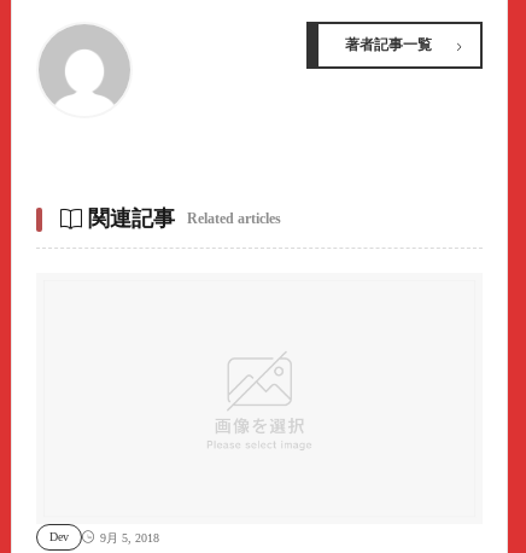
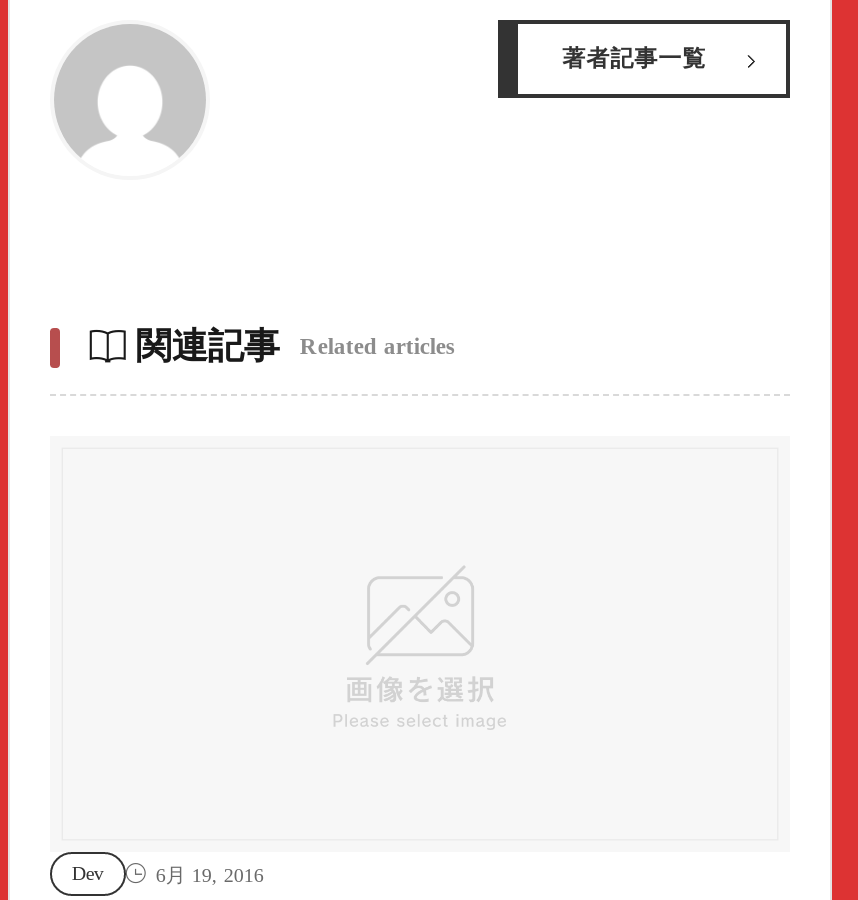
[100,531,159,544] 9月 5, 2018 -> [156,863,264,885] 6月 19, 2016

